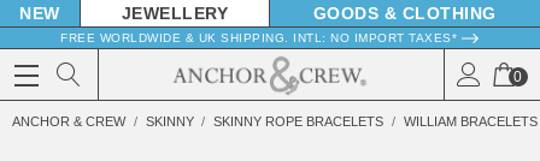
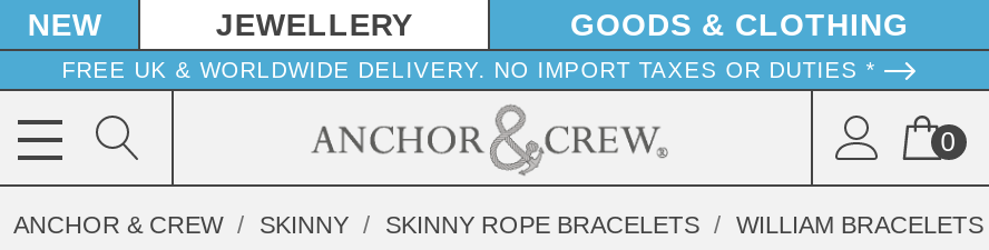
[60,31,457,45] FREE WORLDWIDE & UK SHIPPING. INTL: NO IMPORT TAXES* -> [62,58,876,82] FREE UK & WORLDWIDE DELIVERY. NO IMPORT TAXES OR DUTIES *

